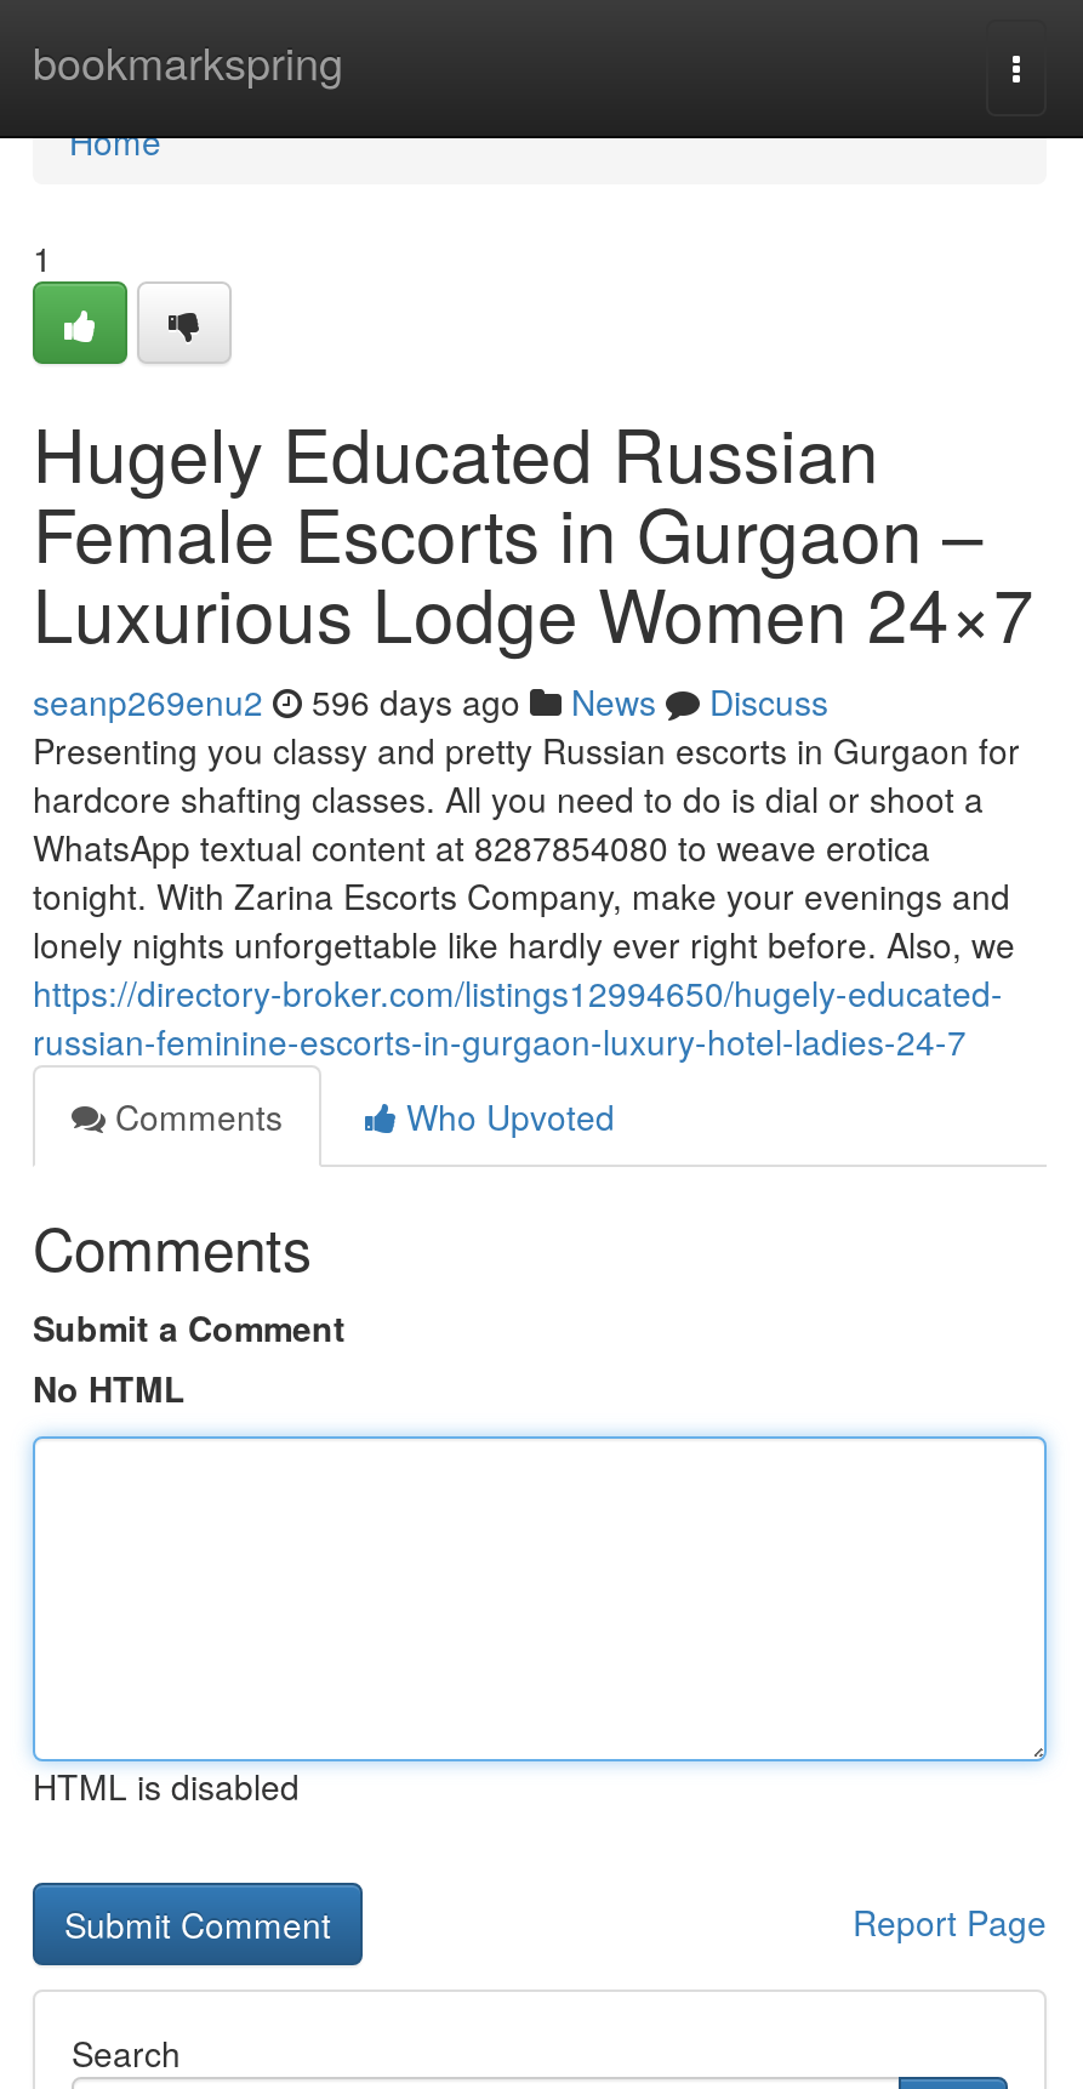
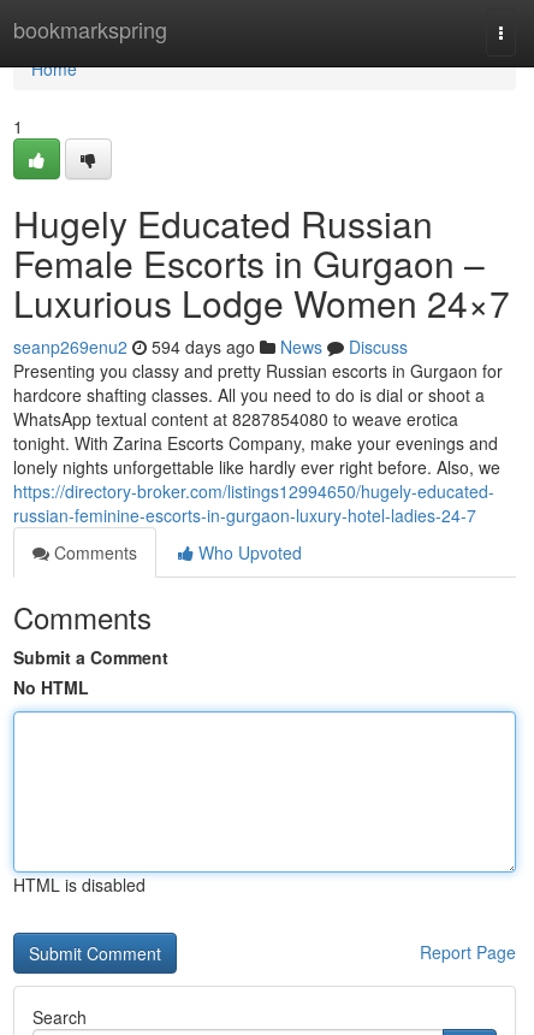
[33,677,828,725] seanp269enu2 596 days ago News Discuss -> [13,335,408,359] seanp269enu2 594 days ago News Discuss

